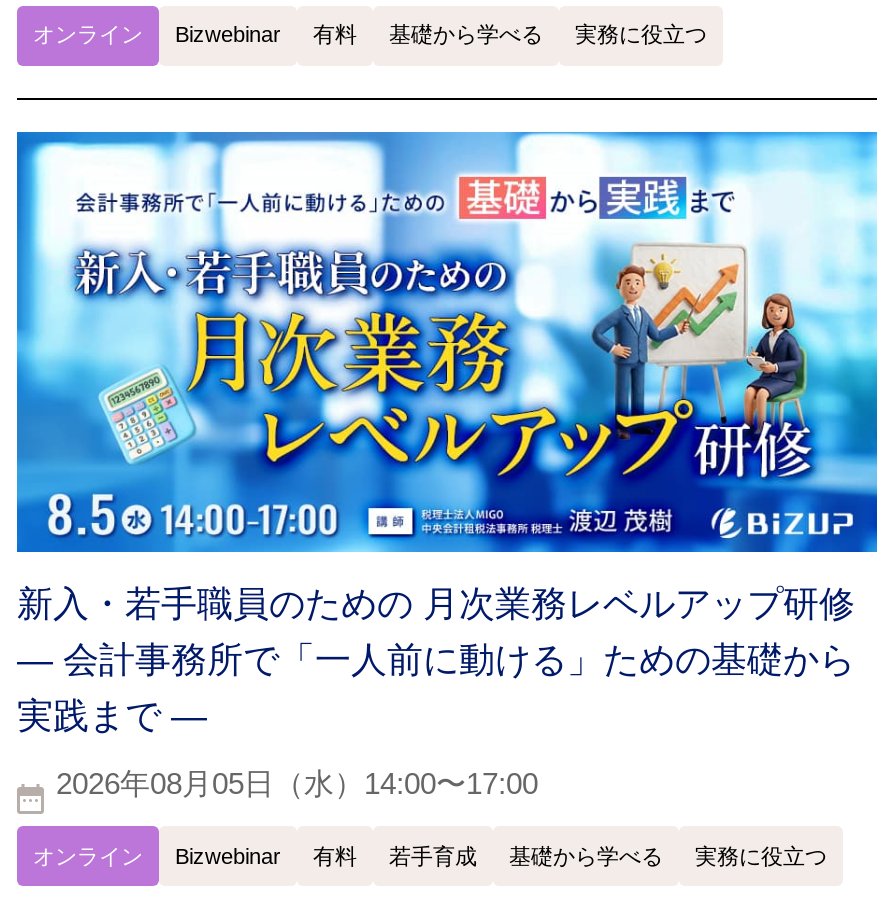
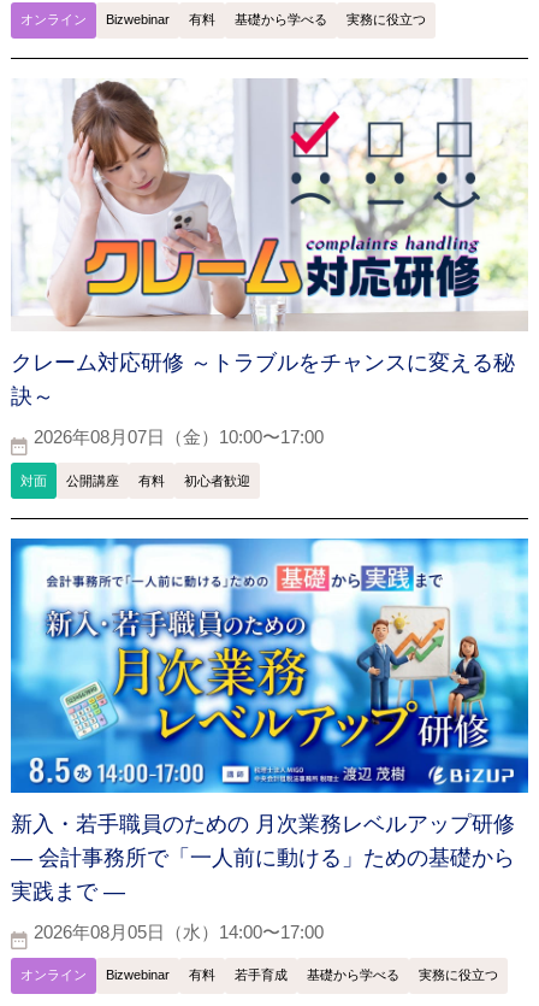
none -> [11,78,528,488] [image] | クレーム対応研修 ～トラブルをチャンスに変える秘 | 訣～ | 2026年08月07日（金）10:00〜17:00 | 対面 | 公開講座 | 有料 | 初心者歓迎

